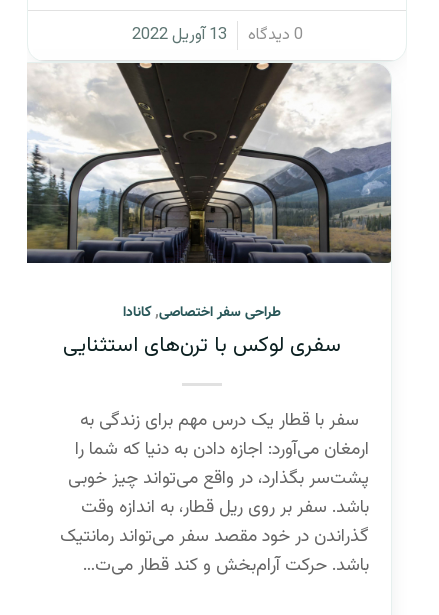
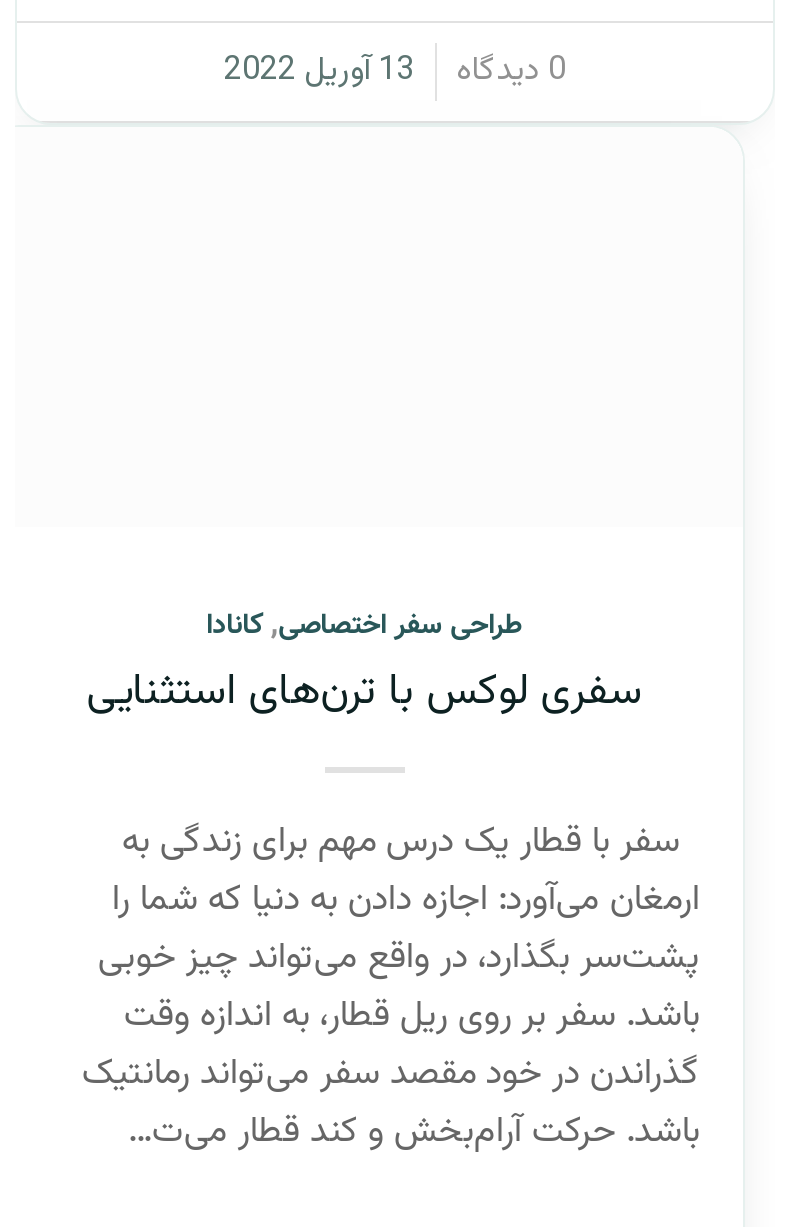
[26,62,392,264] [image] -> none

